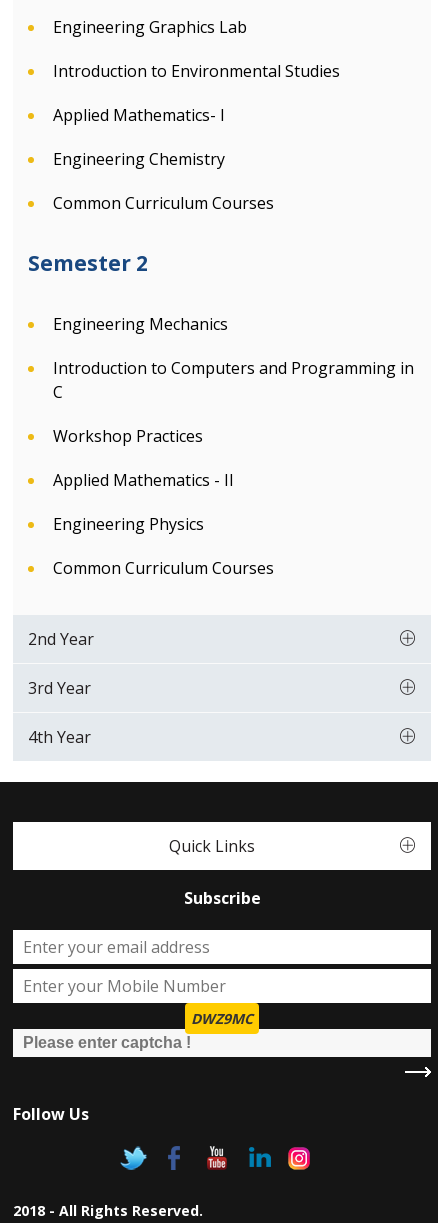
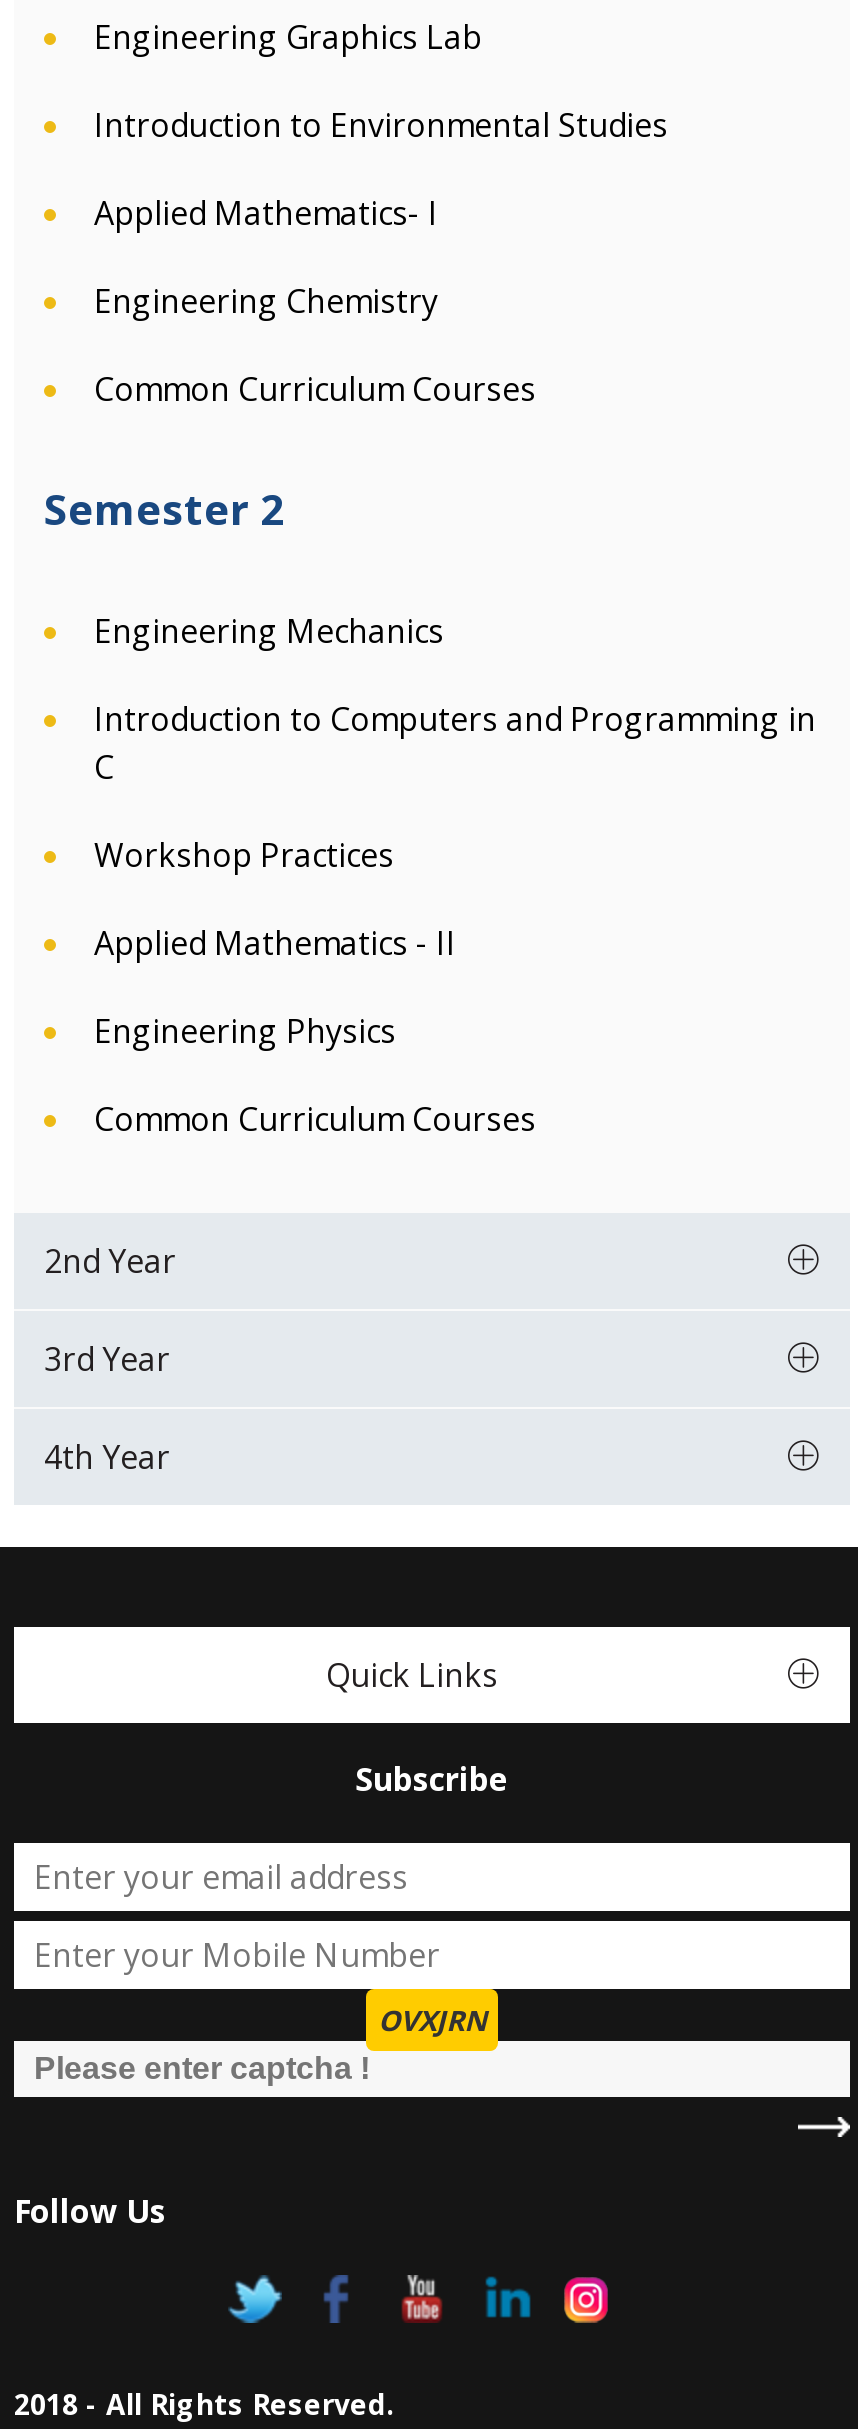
[191,1009,253,1028] DWZ9MC -> [378,2001,486,2039] OVXJRN

